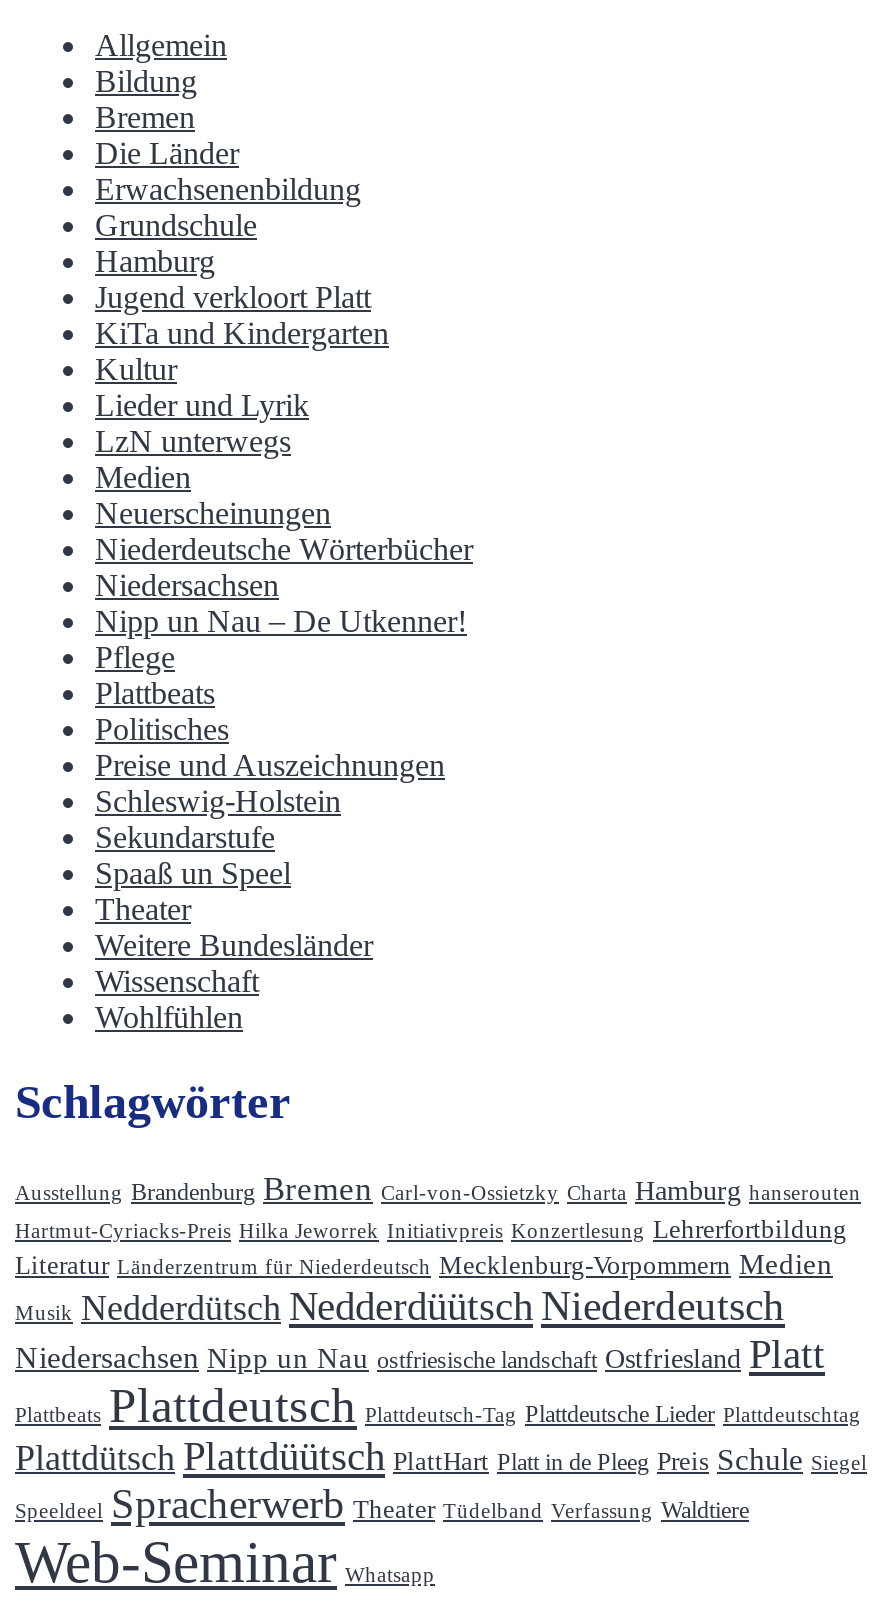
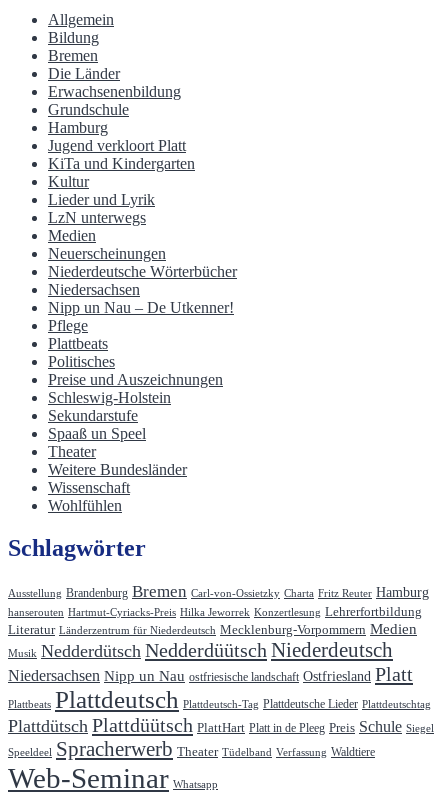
[15,1170,861,1244] Ausstellung Brandenburg Bremen Carl-von-Ossietzky Charta Hamburg hanserouten | Hartmut-Cyriacks-Preis Hilka Jeworrek Initiativpreis Konzertlesung Lehrerfortbildung -> [8,582,429,619] Ausstellung Brandenburg Bremen Carl-von-Ossietzky Charta Fritz Reuter Hamburg | hanserouten Hartmut-Cyriacks-Preis Hilka Jeworrek Konzertlesung Lehrerfortbildung

